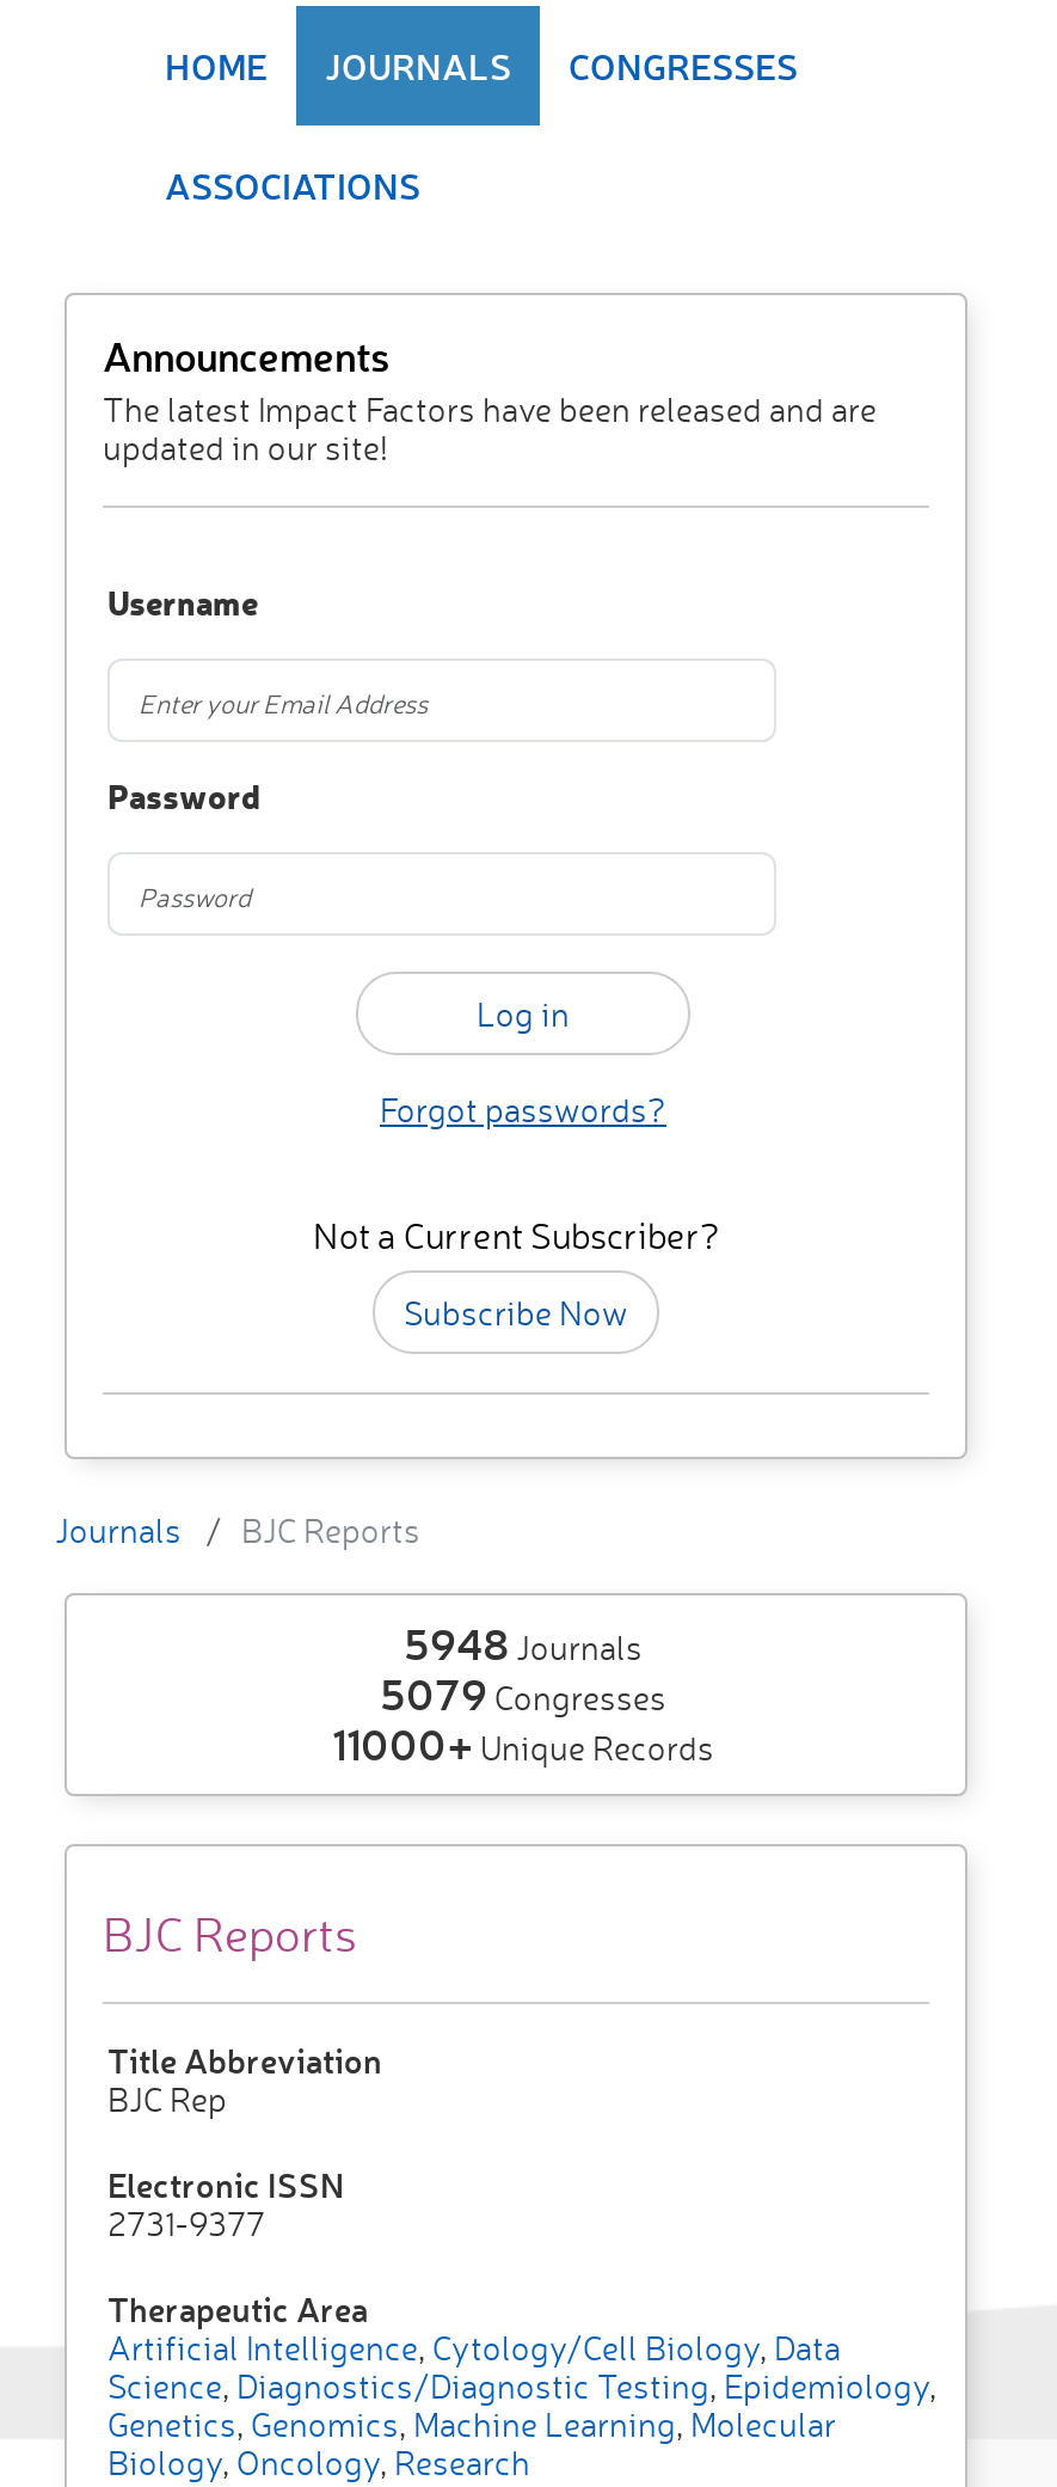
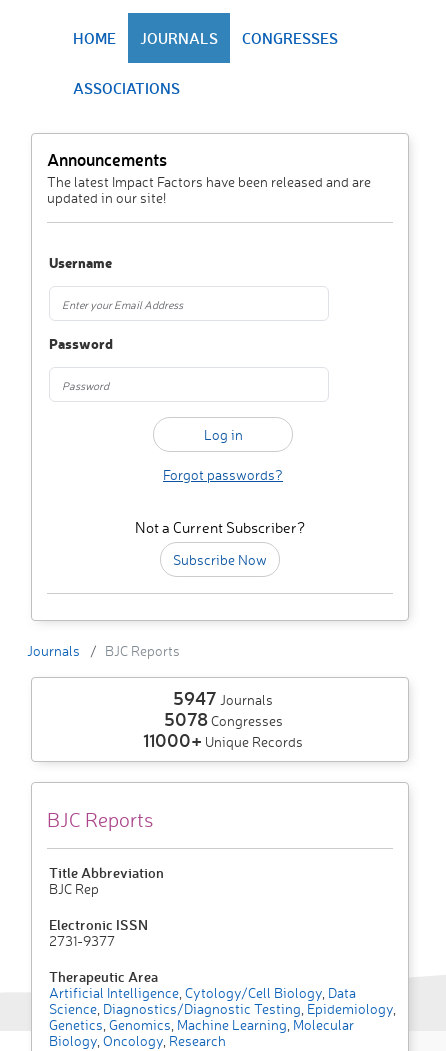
[404,1615,643,1673] 5948Journals -> [173,686,273,710] 5947Journals
[380,1665,666,1723] 5079 Congresses -> [163,707,282,731] 5078 Congresses

